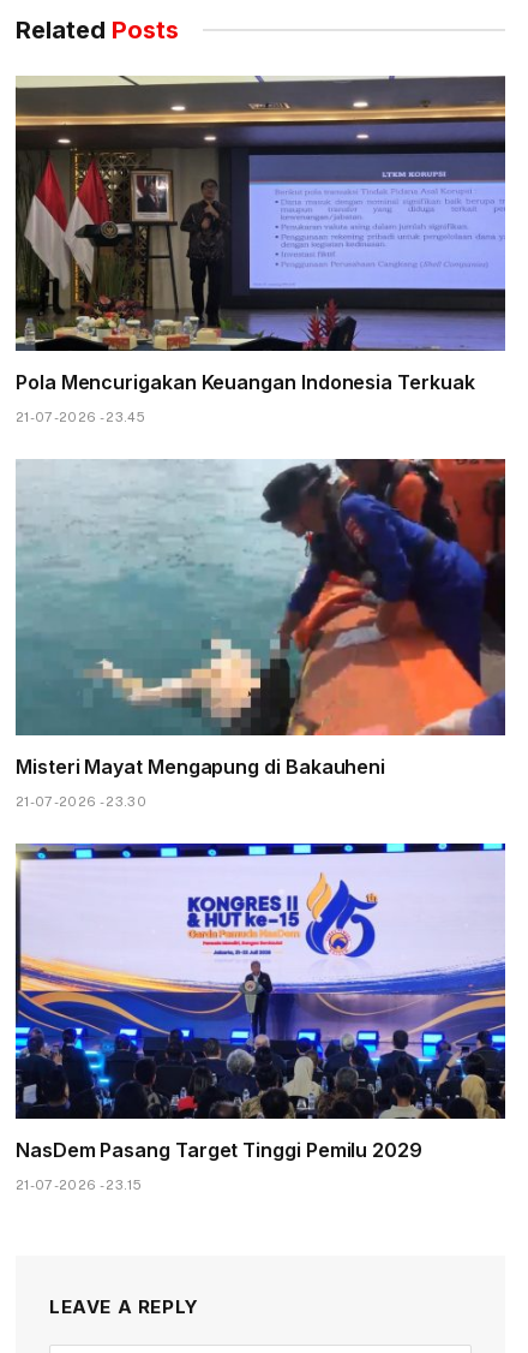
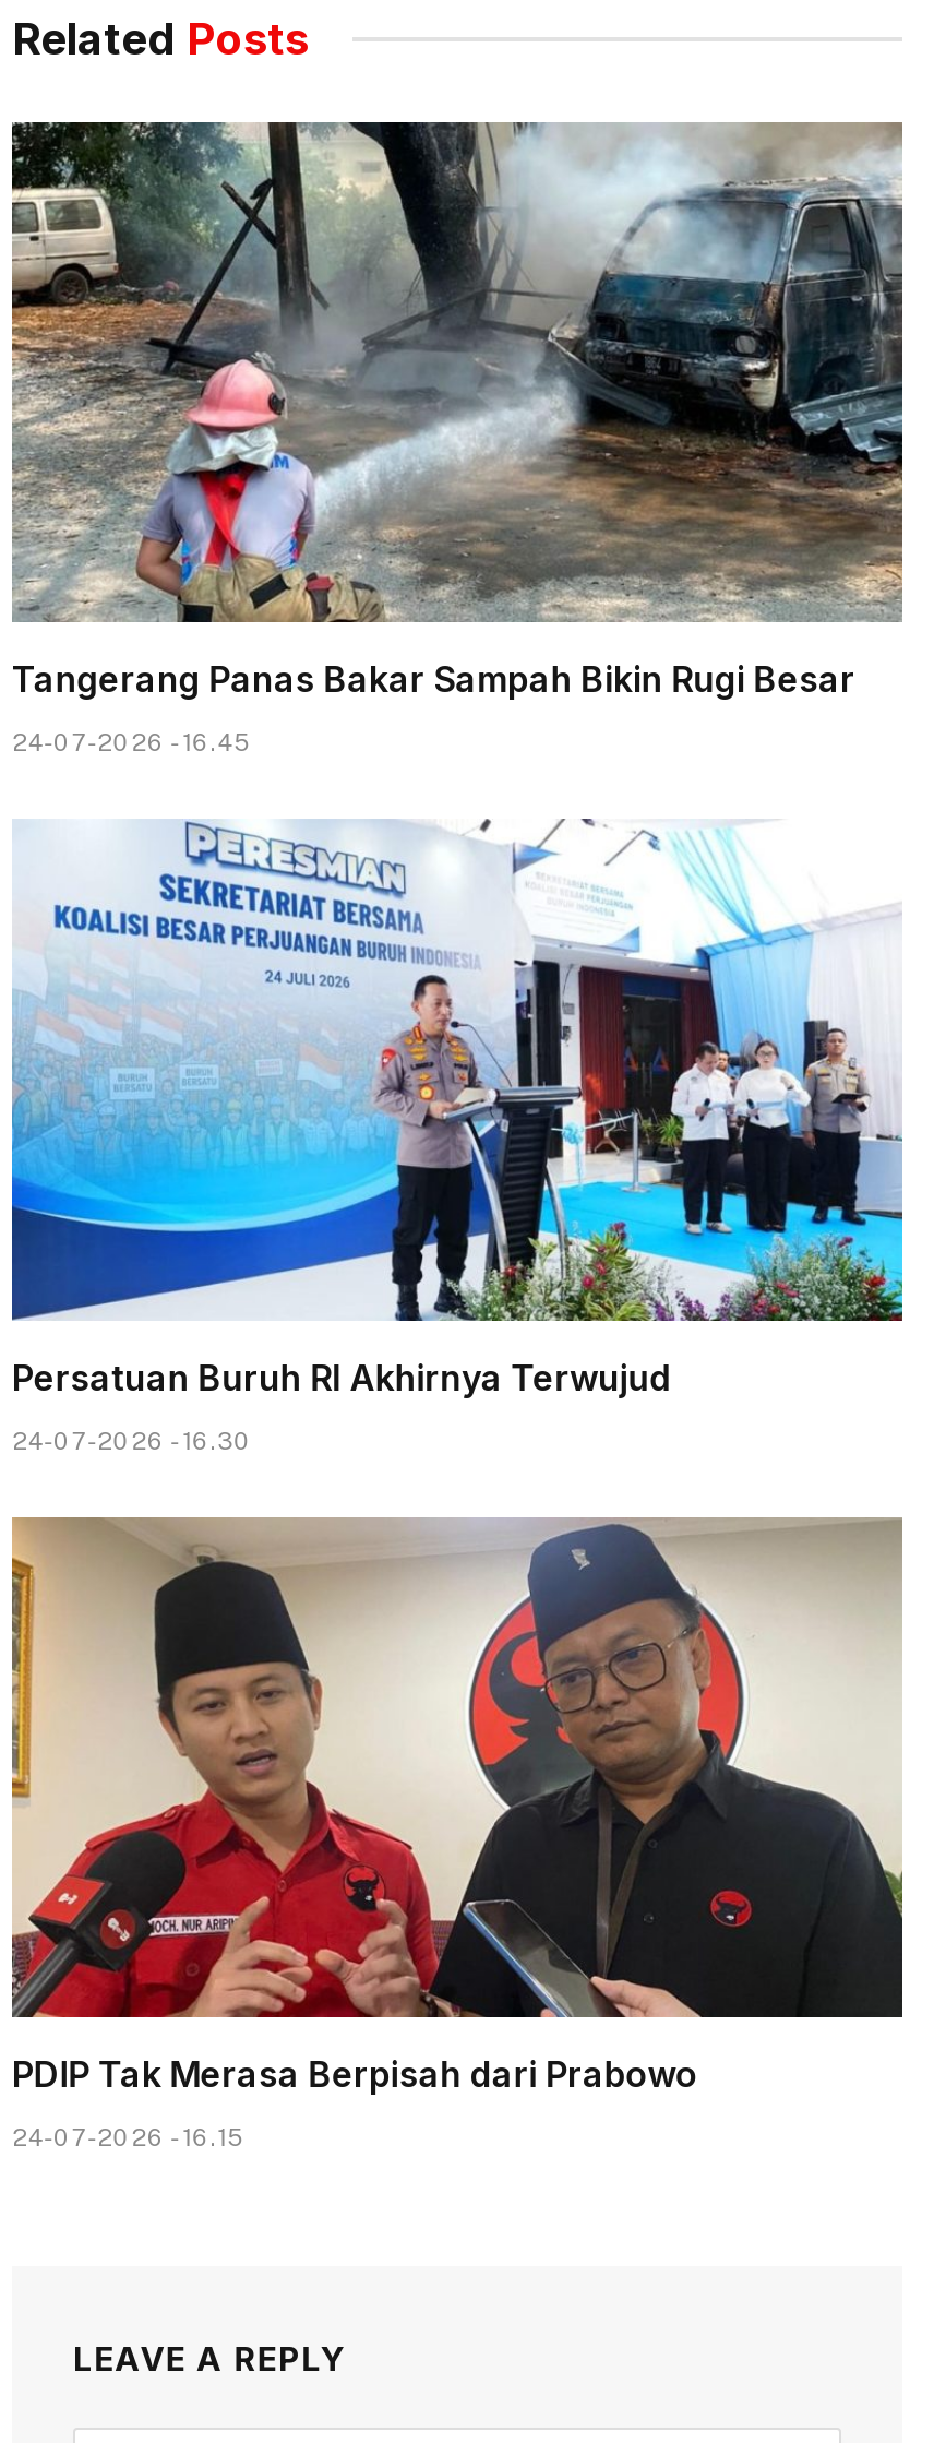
[14,76,506,394] [image] | Pola Mencurigakan Keuangan Indonesia Terkuak -> [10,120,905,701] [image] | Tangerang Panas Bakar Sampah Bikin Rugi Besar
[16,410,145,425] 21-07-2026 - 23.45 -> [12,730,250,756] 24-07-2026 - 16.45
[16,458,506,778] [image] | Misteri Mayat Mengapung di Bakauheni -> [12,819,905,1399] [image] | Persatuan Buruh RI Akhirnya Terwujud
[16,794,146,808] 21-07-2026 - 23.30 -> [12,1427,252,1454] 24-07-2026 - 16.30
[14,842,506,1162] [image] | NasDem Pasang Target Tinggi Pemilu 2029 -> [10,1515,905,2097] [image] | PDIP Tak Merasa Berpisah dari Prabowo
[16,1178,142,1192] 21-07-2026 - 23.15 -> [12,2125,243,2151] 24-07-2026 - 16.15

